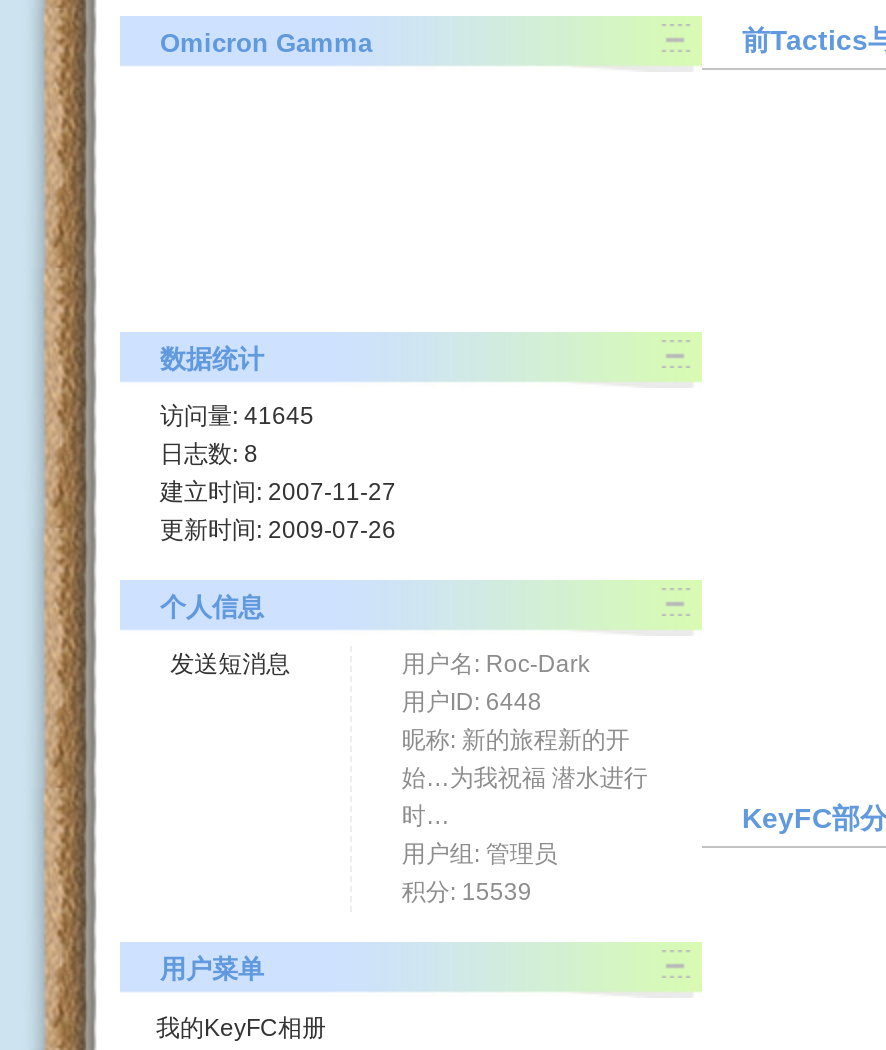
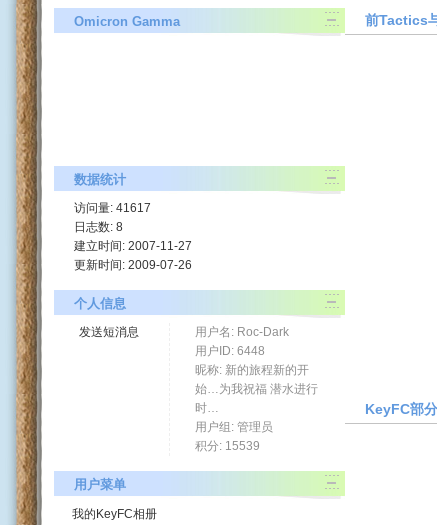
[160,402,314,430] 访问量: 41645 -> [74,201,151,215] 访问量: 41617

